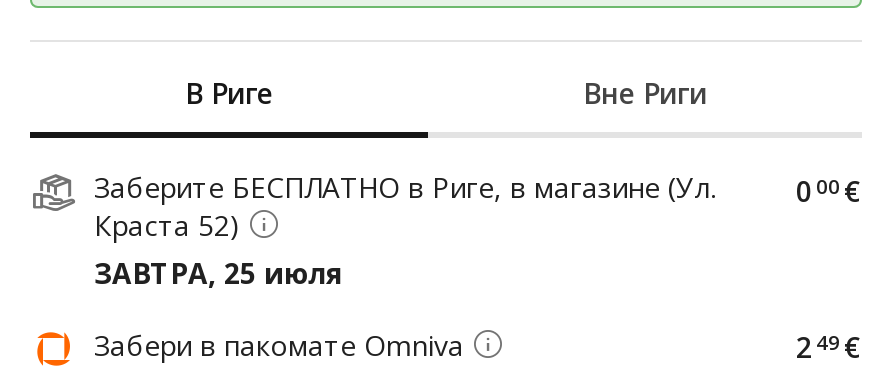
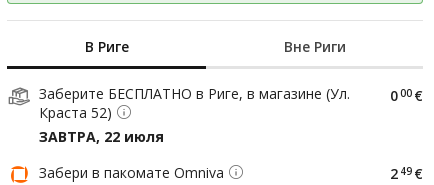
[94,254,344,292] ЗАВТРА, 25 июля -> [39,127,164,146] ЗАВТРА, 22 июля

